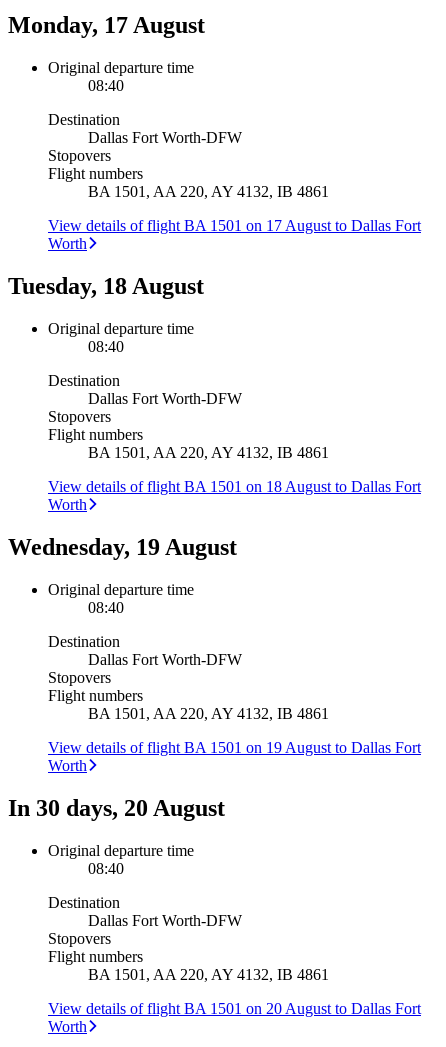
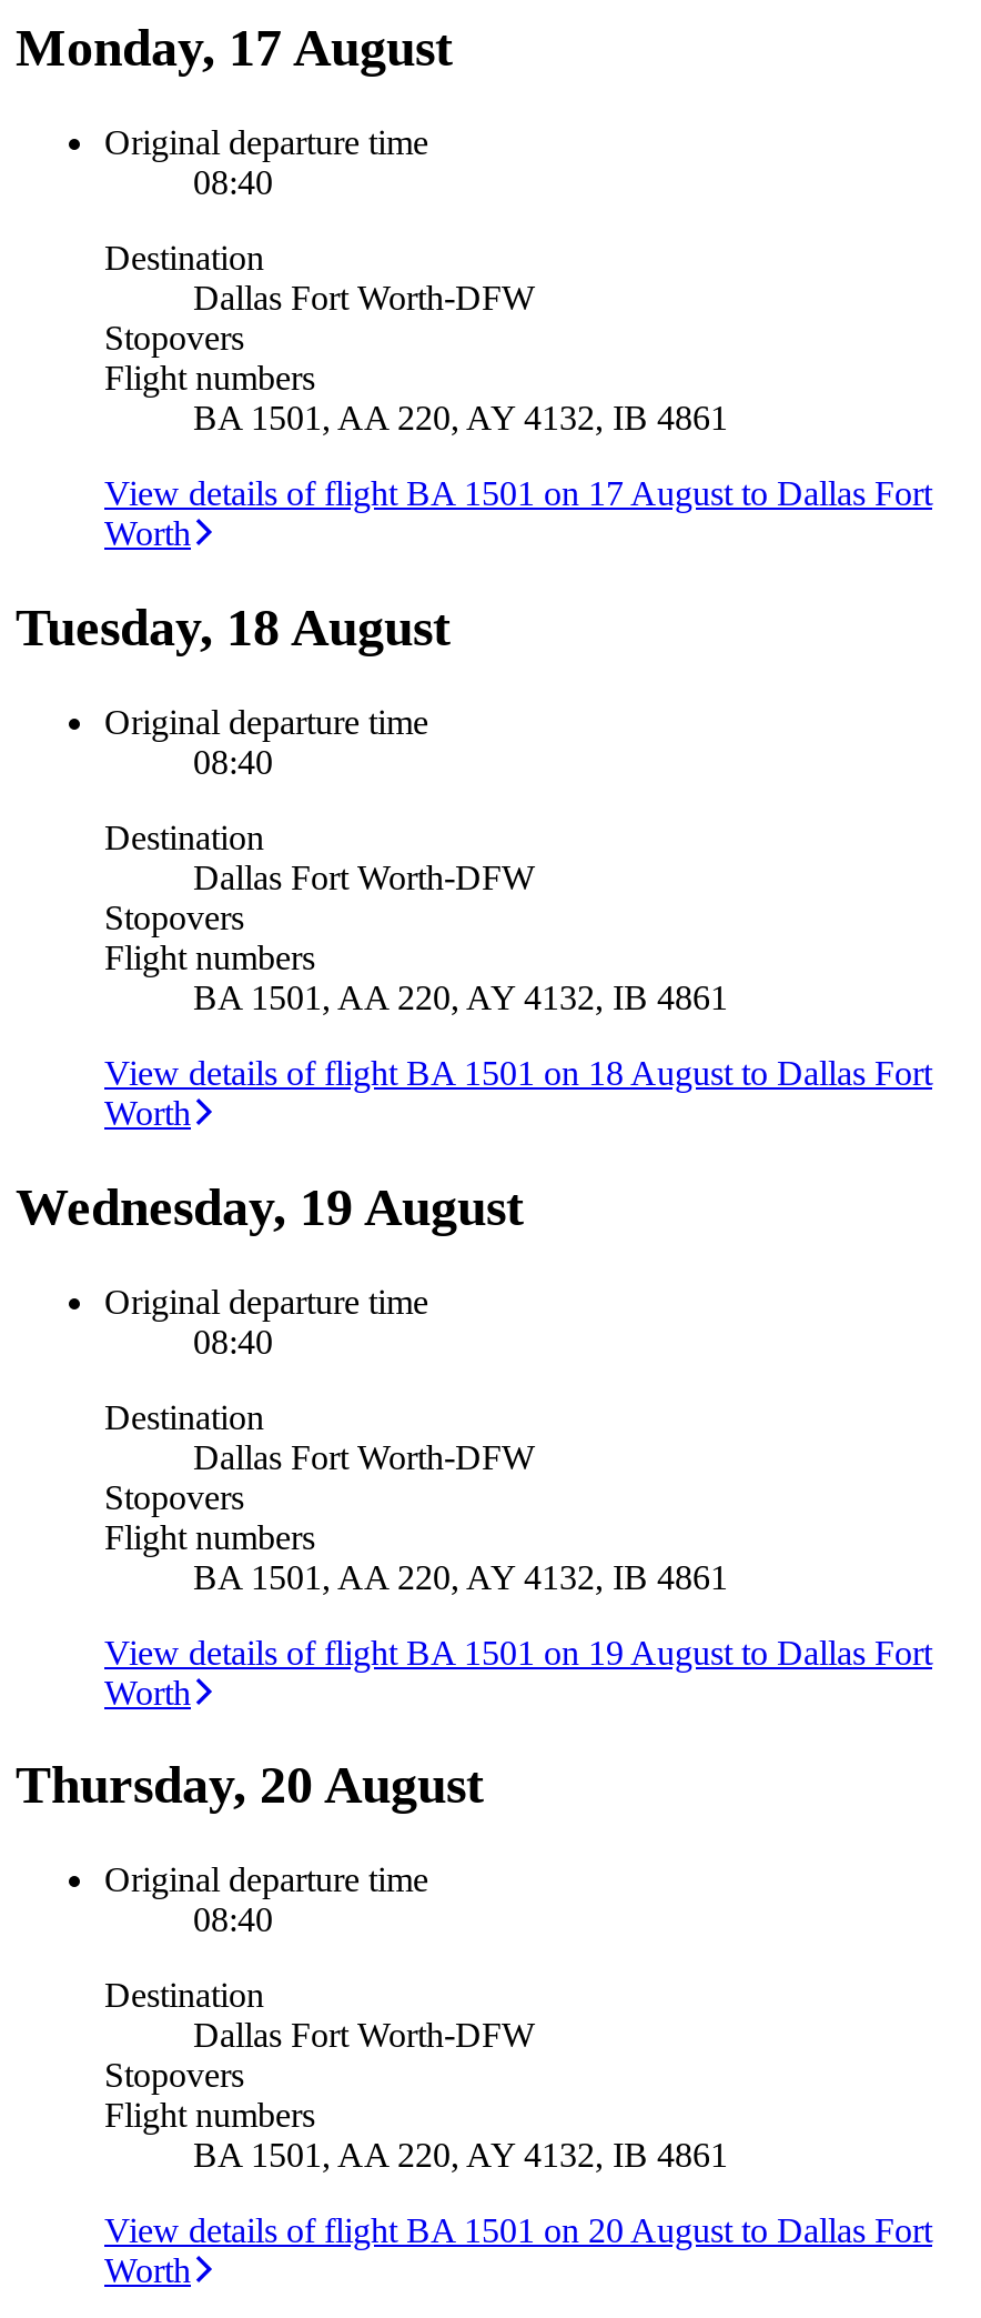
[8,795,225,821] In 30 days, 20 August -> [16,1757,484,1814] Thursday, 20 August

